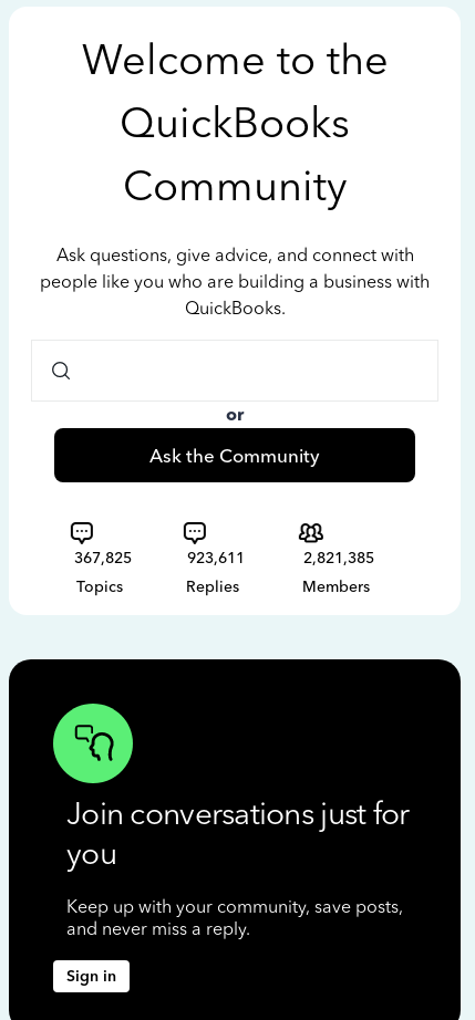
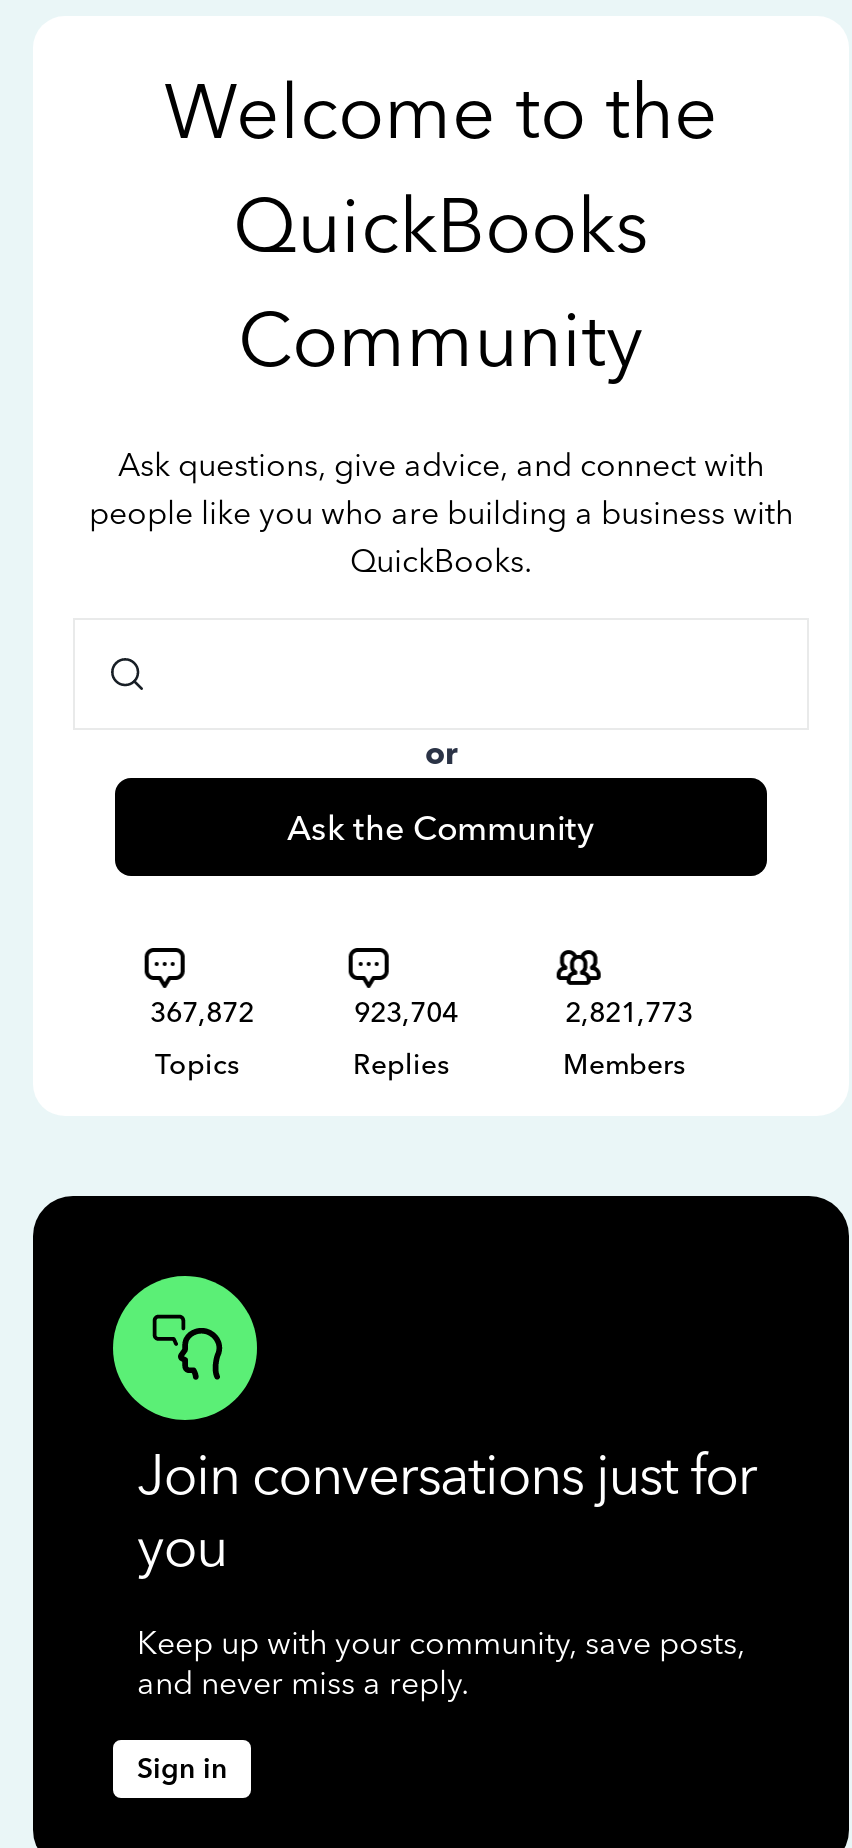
[74,549,131,568] 367,825 -> [150,996,254,1030] 367,872
[187,549,244,568] 923,611 -> [354,996,458,1030] 923,704
[303,549,374,568] 2,821,385 -> [565,996,693,1030] 2,821,773

